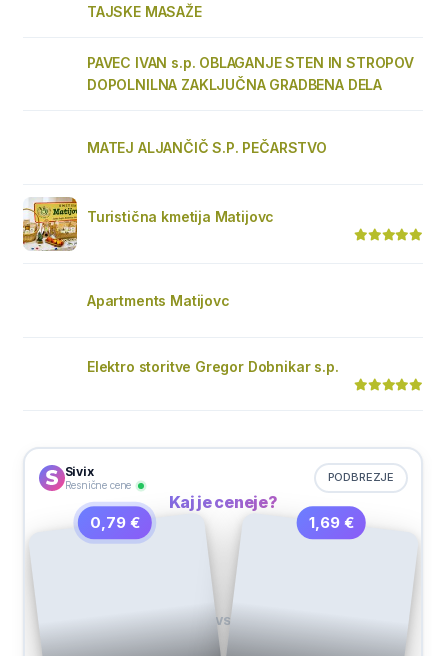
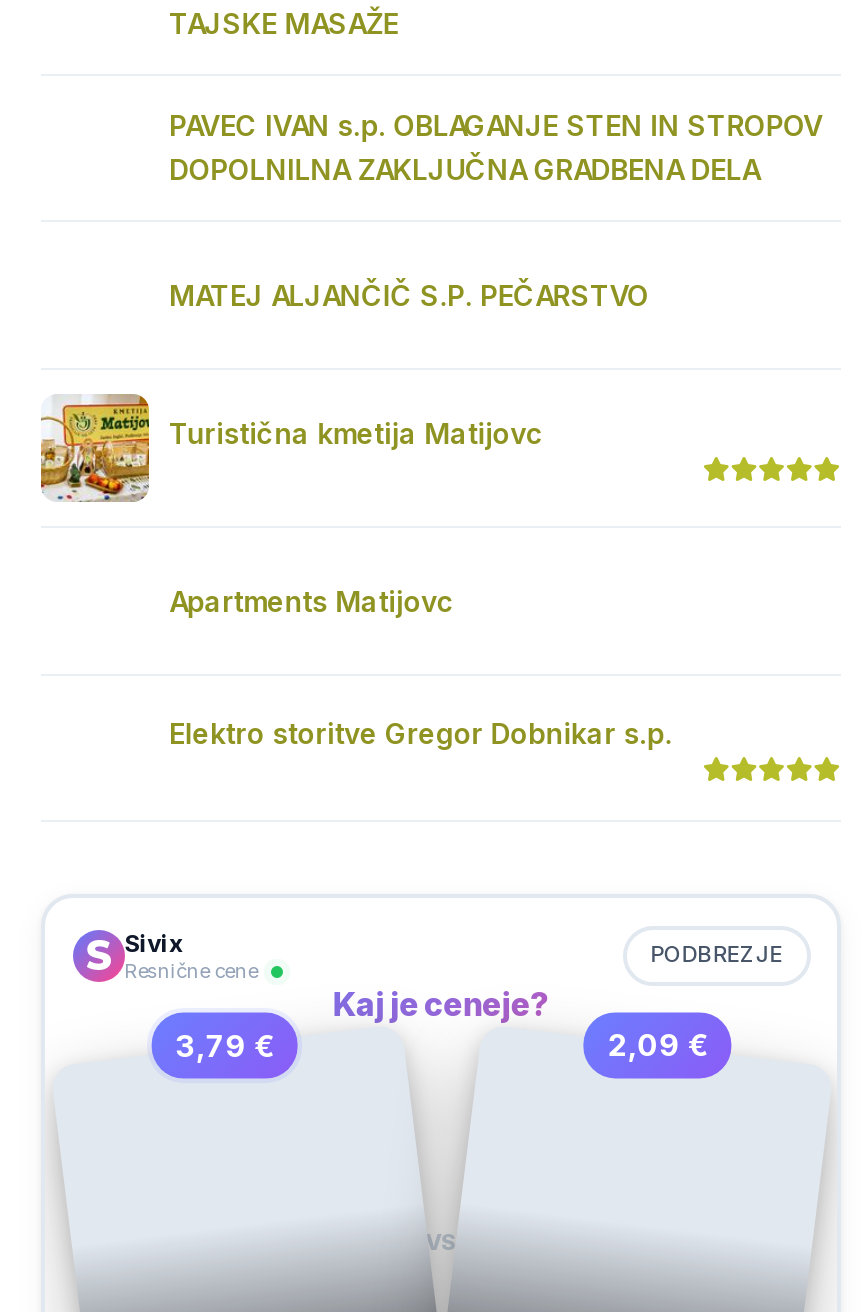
[90,513,140,532] 0,79 € -> [175,1025,273,1063] 3,79 €
[309,513,354,532] 1,69 € -> [608,1025,708,1063] 2,09 €

